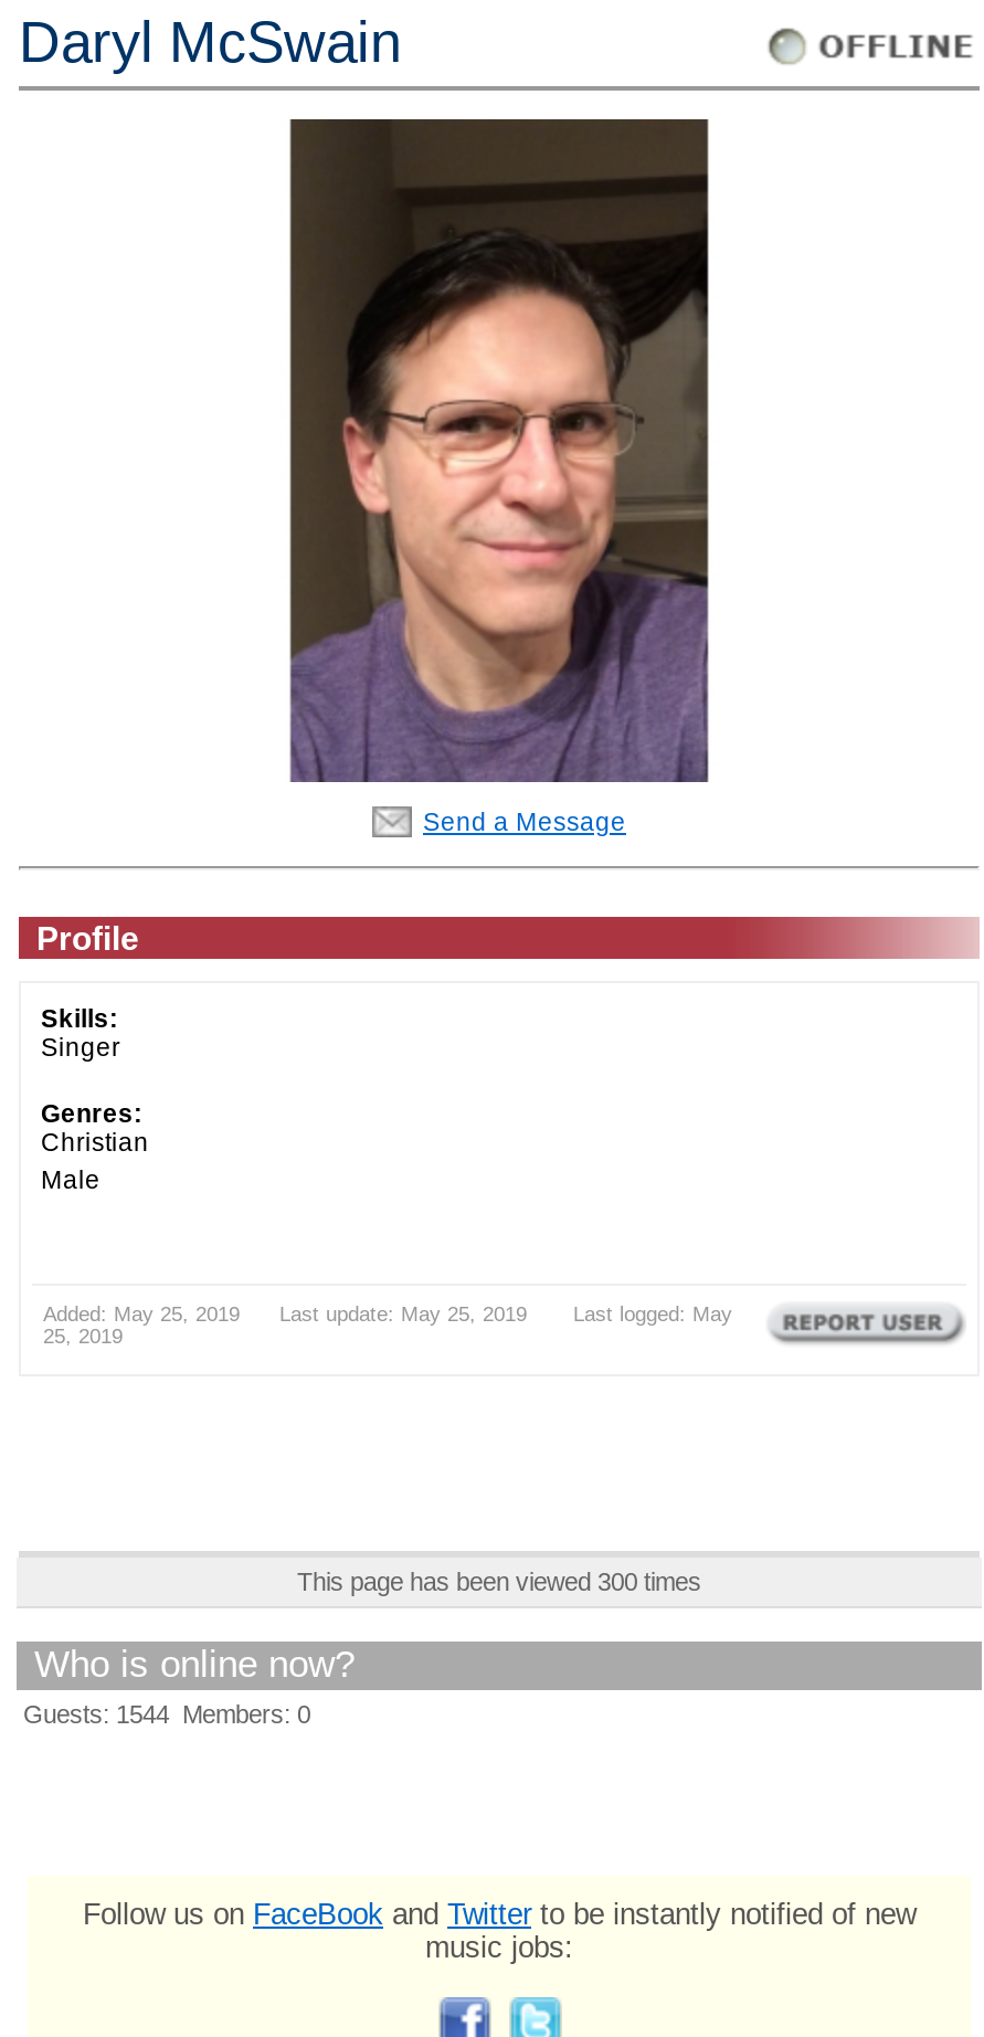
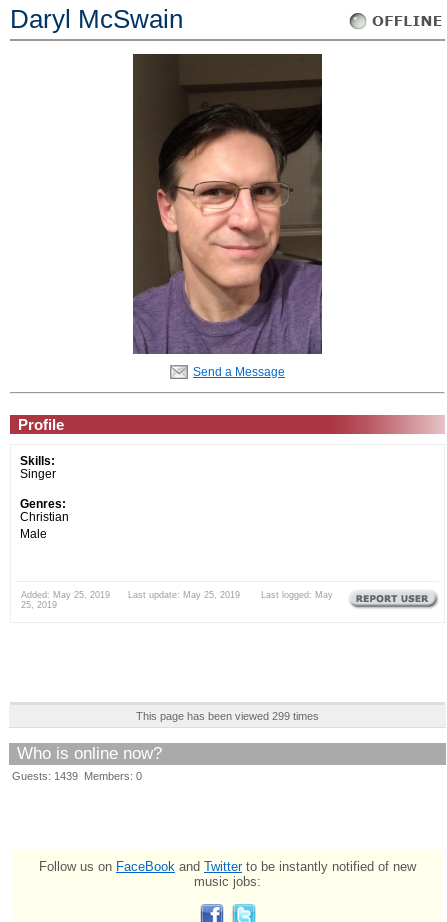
[297,1568,701,1595] This page has been viewed 300 times -> [136,710,319,722] This page has been viewed 299 times
[23,1701,310,1727] Guests: 1544 Members: 0 -> [12,770,142,782] Guests: 1439 Members: 0

